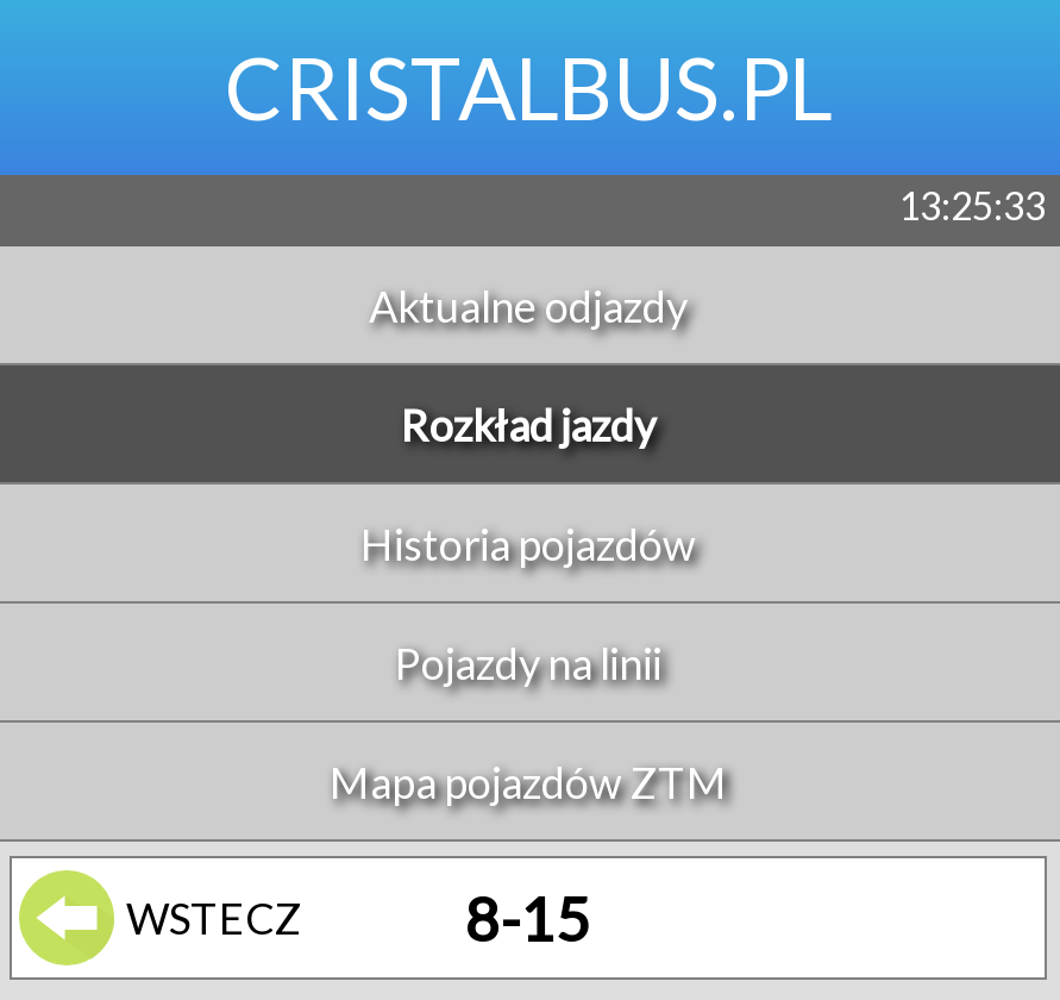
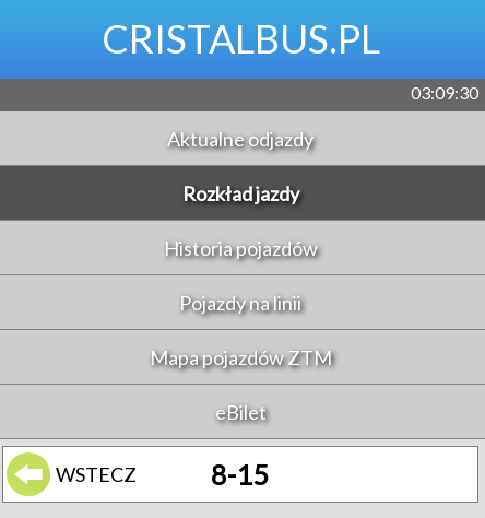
[898,182,1046,227] 13:25:33 -> [410,82,478,103] 03:09:30
none -> [215,399,266,423] eBilet

